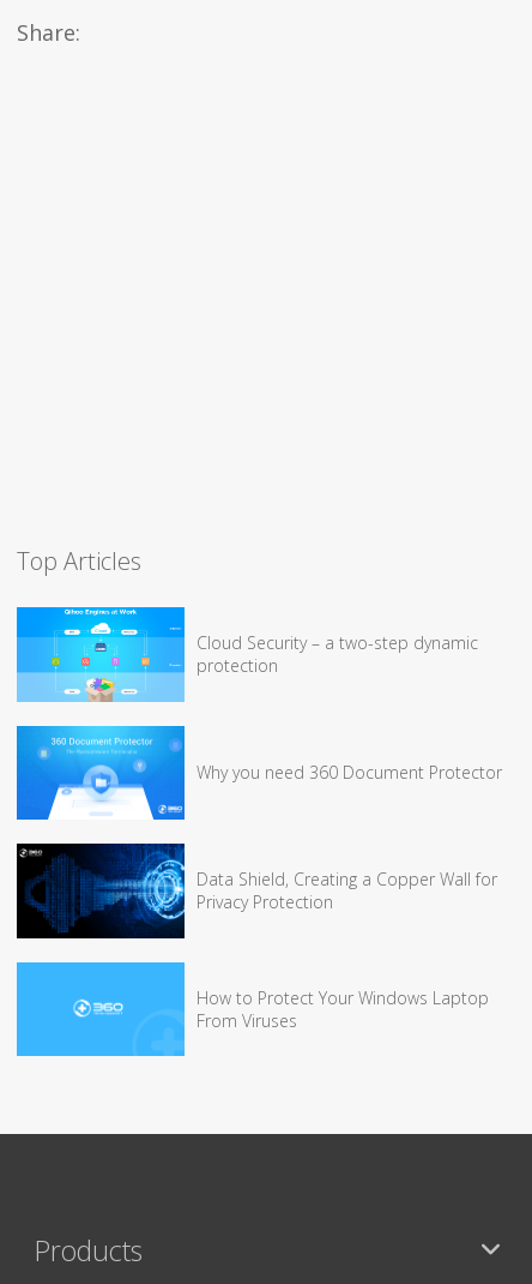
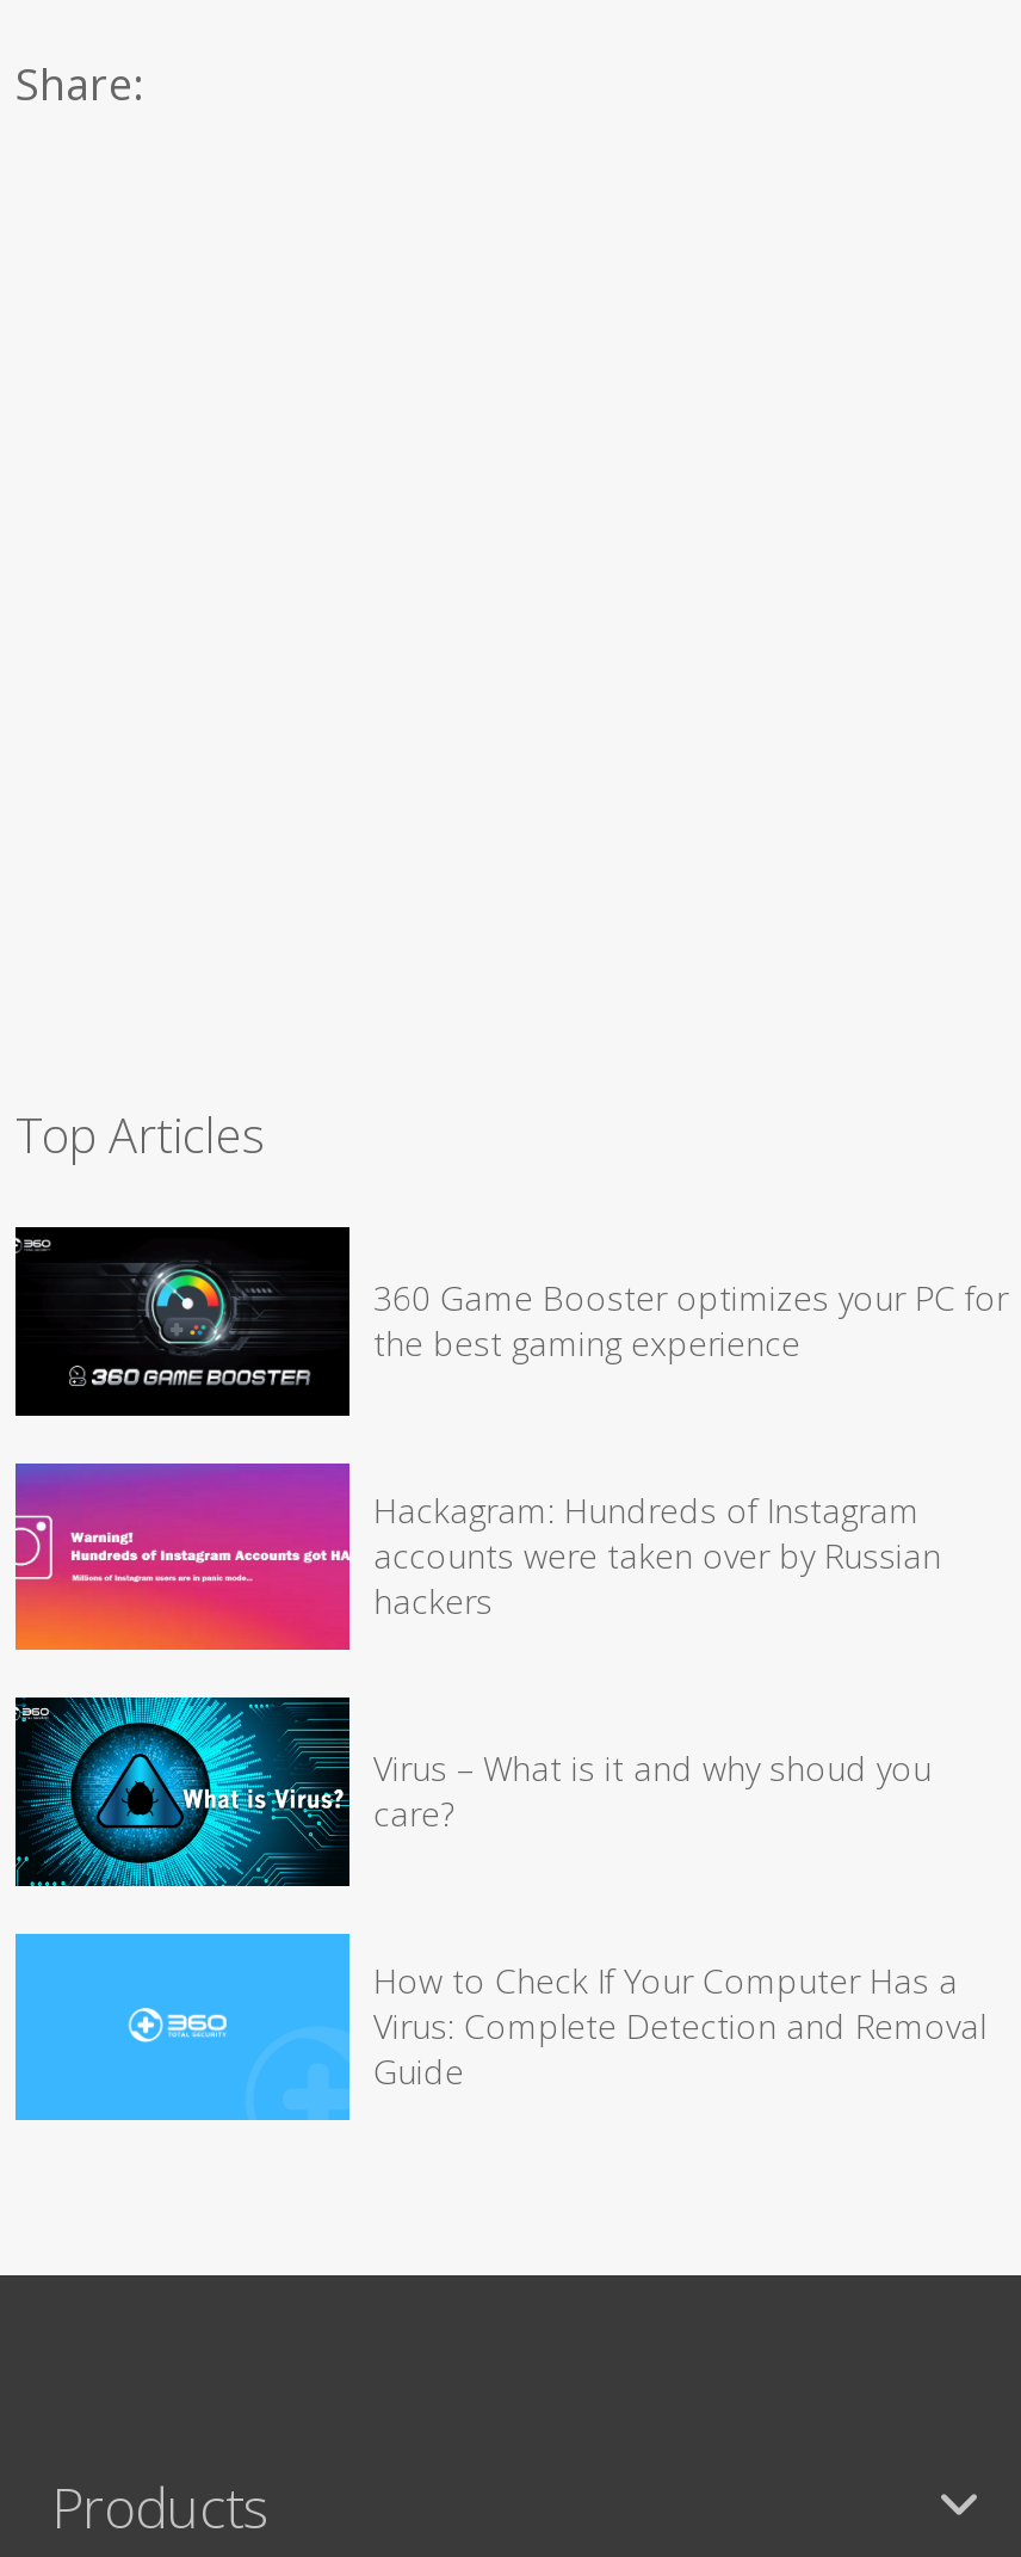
[16,606,478,702] [image] | Cloud Security – a two-step dynamic | protection -> [13,1225,1008,1418] [image] | 360 Game Booster optimizes your PC for | the best gaming experience
[16,725,502,821] [image] | Why you need 360 Document Protector -> [13,1461,941,1652] [image] | Hackagram: Hundreds of Instagram | accounts were taken over by Russian | hackers
[17,842,497,940] [image] | Data Shield, Creating a Copper Wall for | Privacy Protection -> [16,1695,932,1889] [image] | Virus – What is it and why shoud you | care?
[197,986,489,1032] How to Protect Your Windows Laptop | From Viruses -> [373,1958,986,2094] How to Check If Your Computer Has a | Virus: Complete Detection and Removal | Guide

